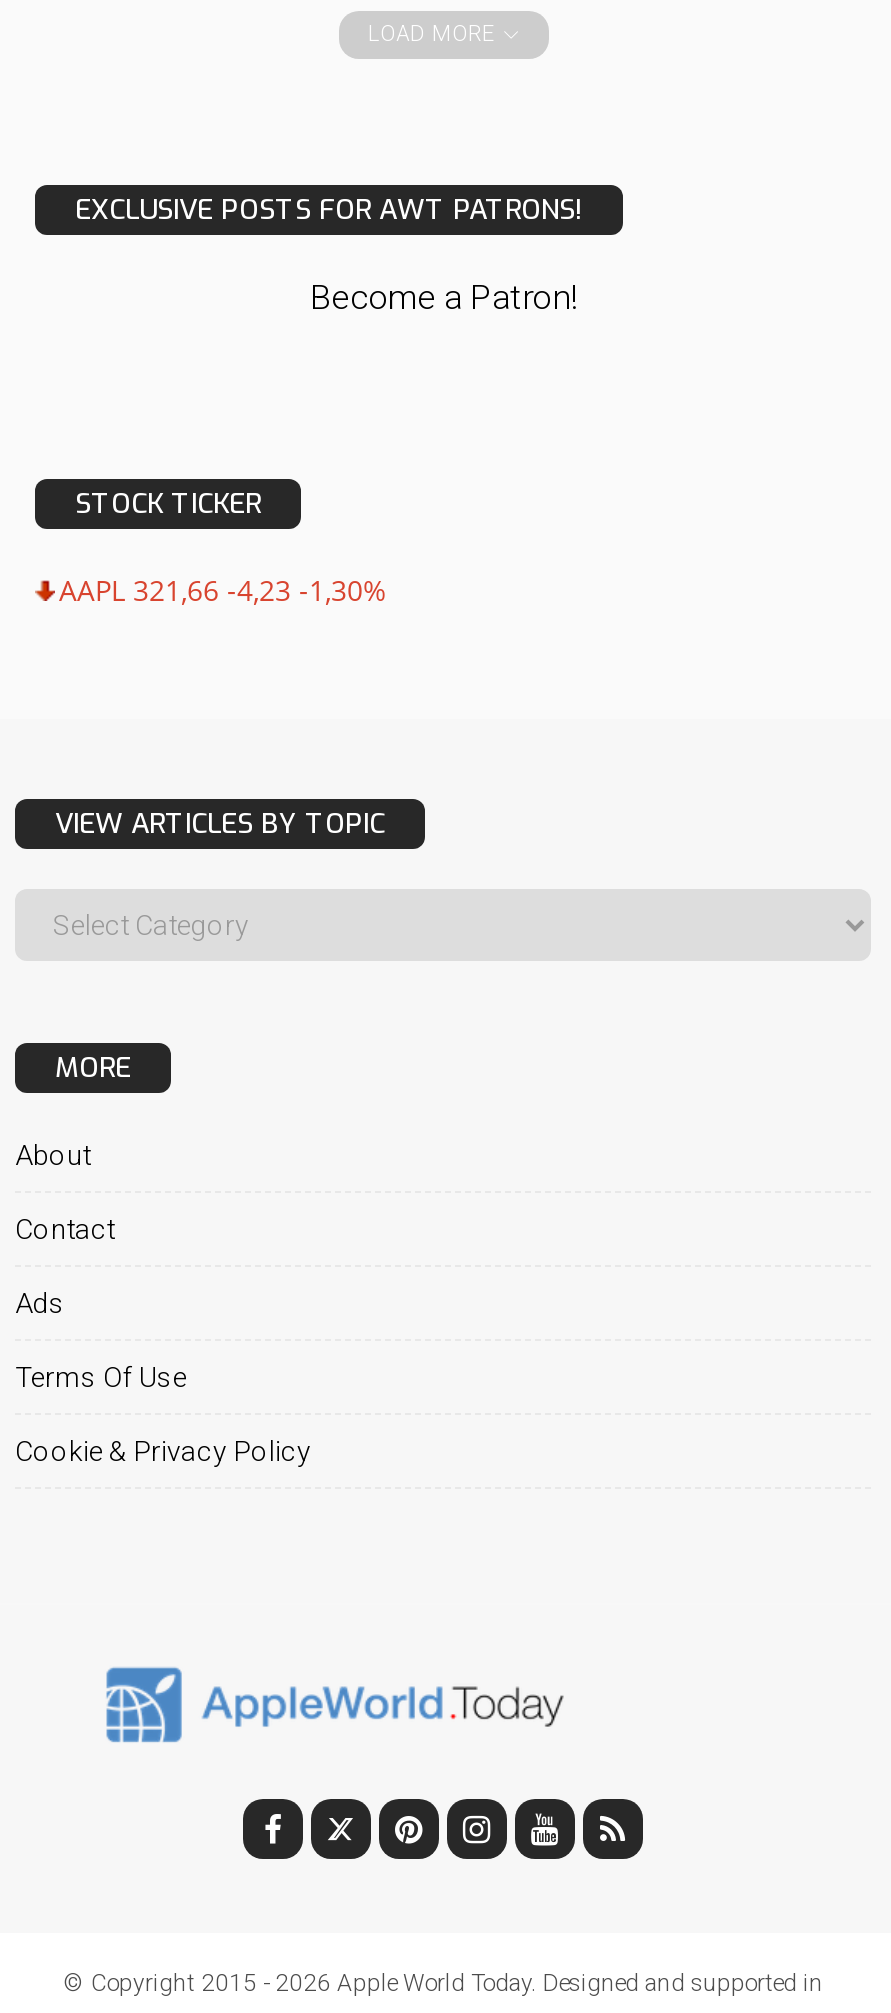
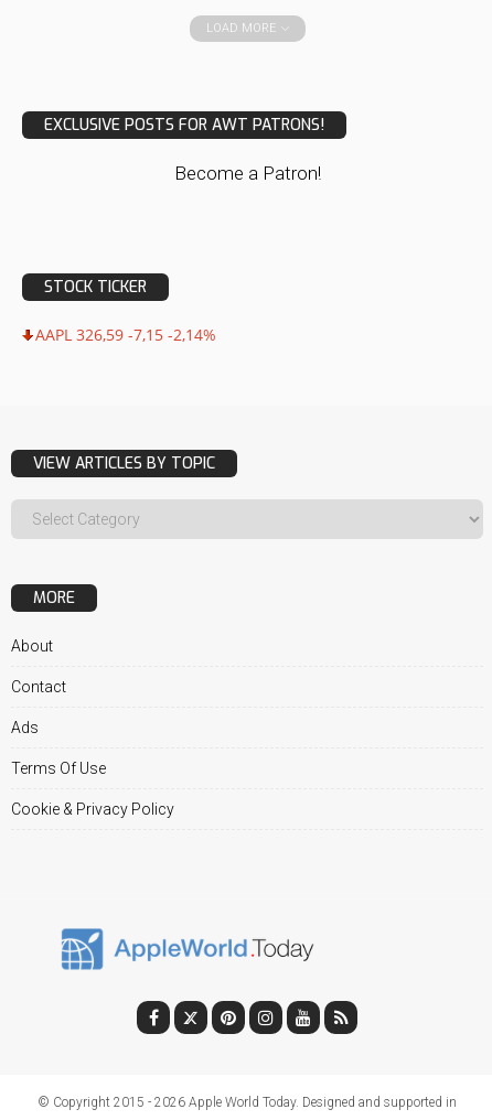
[59,572,387,610] AAPL 321,66 -4,23 -1,30% -> [35,324,216,345] AAPL 326,59 -7,15 -2,14%

